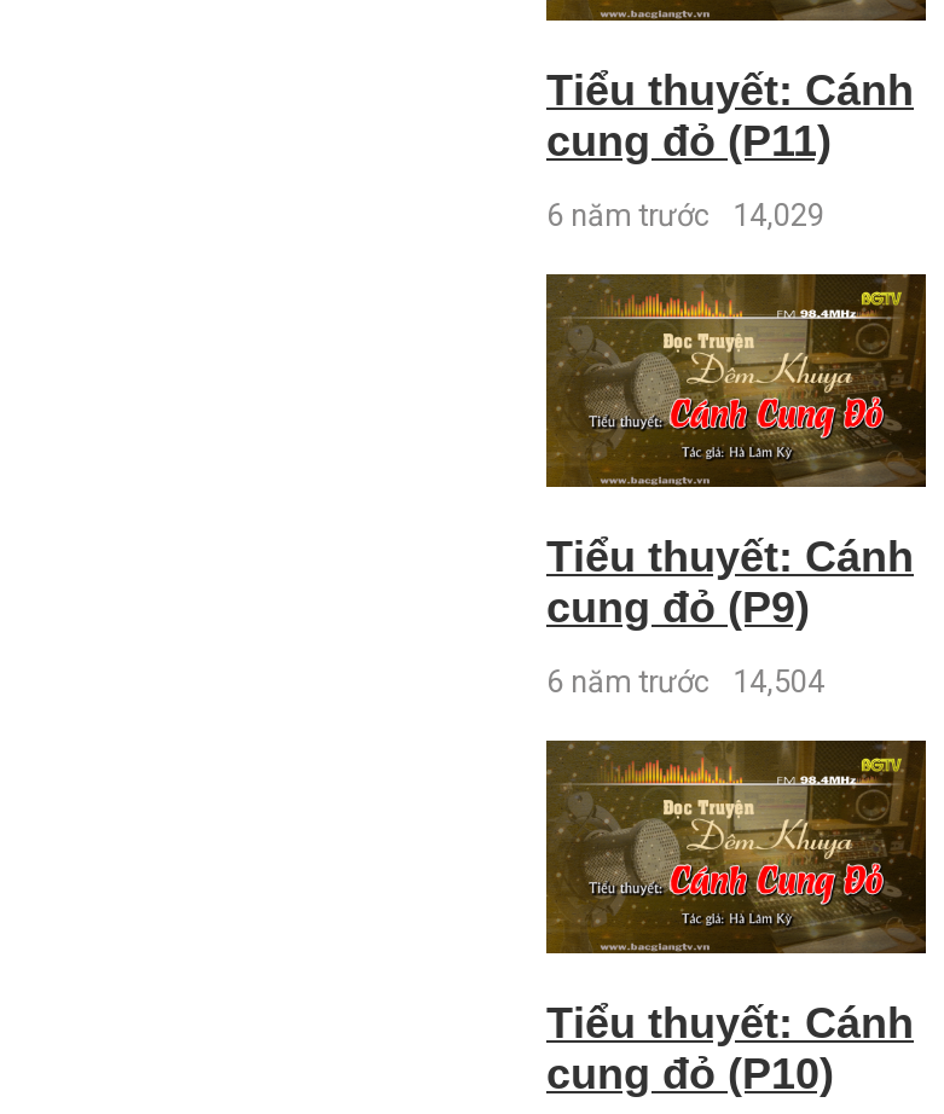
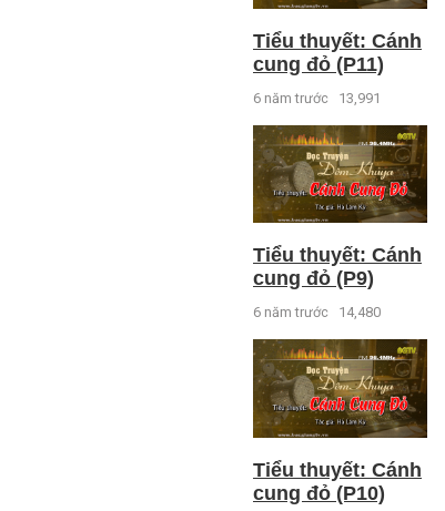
[546,195,824,232] 6 năm trước 14,029 -> [253,90,381,106] 6 năm trước 13,991
[546,663,824,699] 6 năm trước 14,504 -> [253,304,381,321] 6 năm trước 14,480

